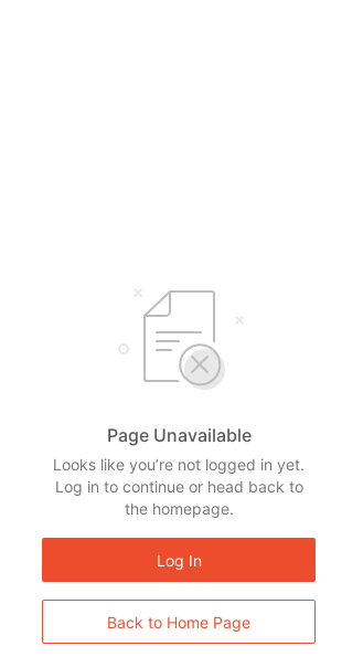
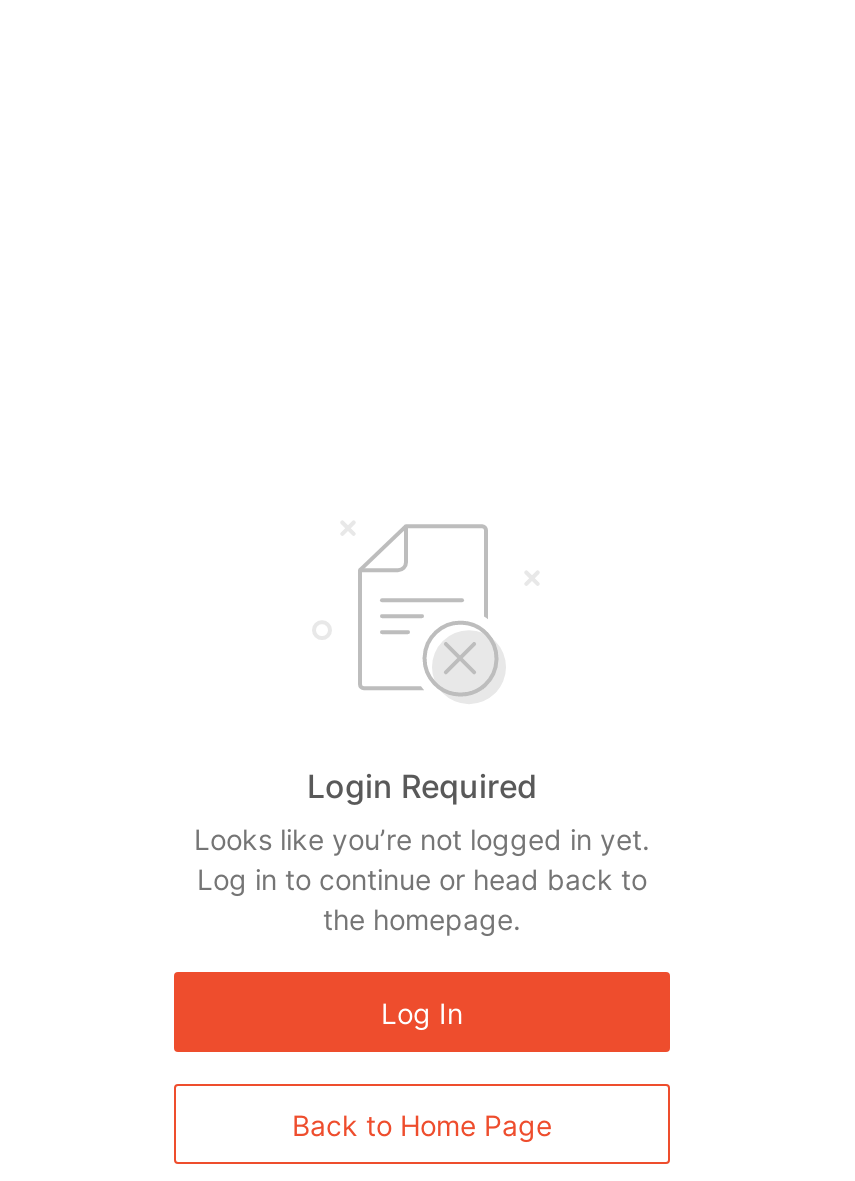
[106,424,251,446] Page Unavailable -> [307,766,537,806] Login Required

